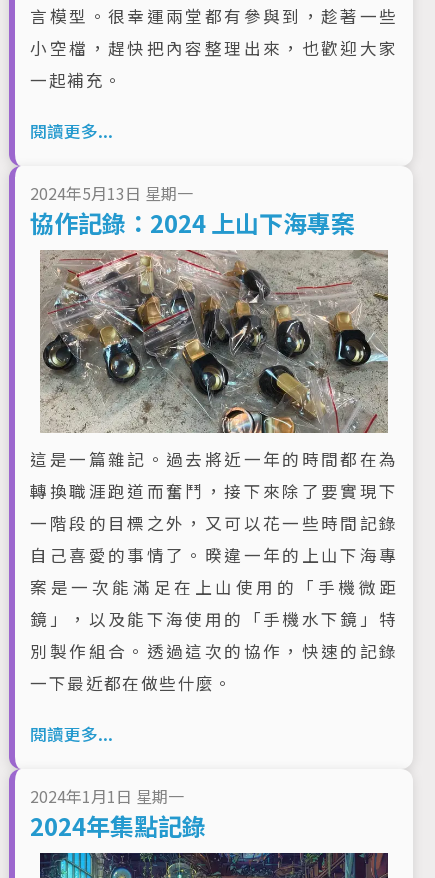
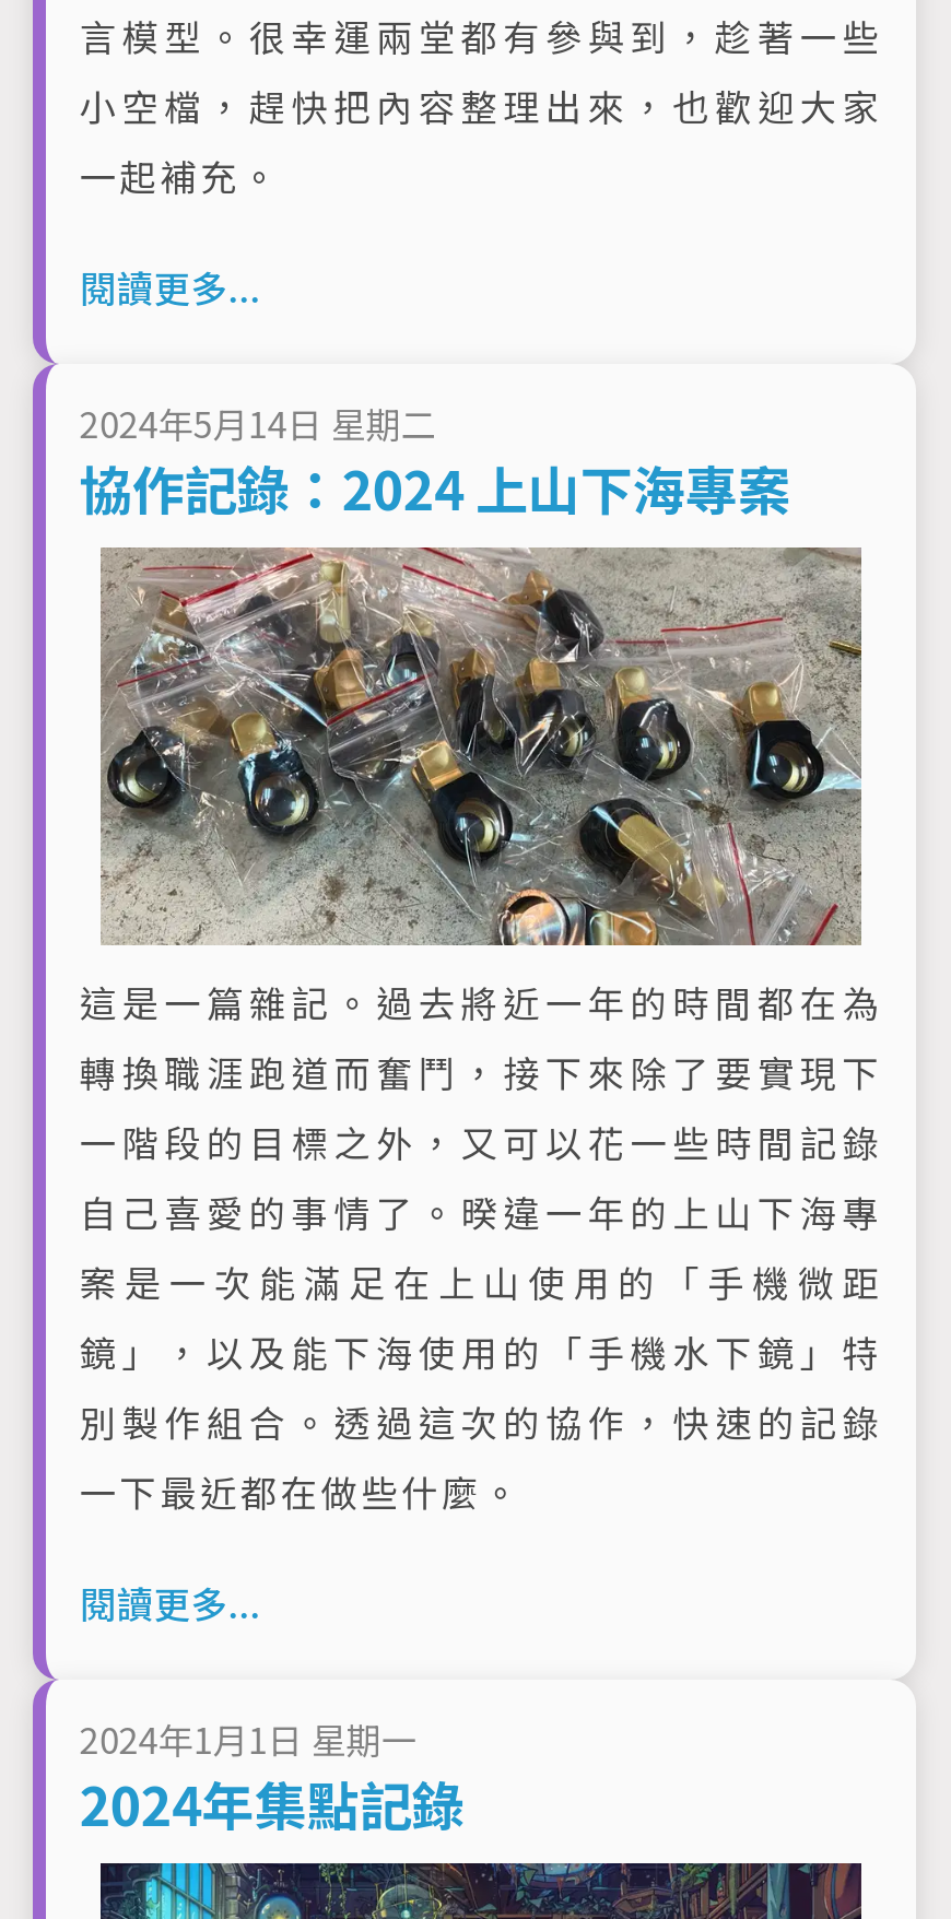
[30,181,193,205] 2024年5月13日 星期一 -> [80,396,436,449] 2024年5月14日 星期二

